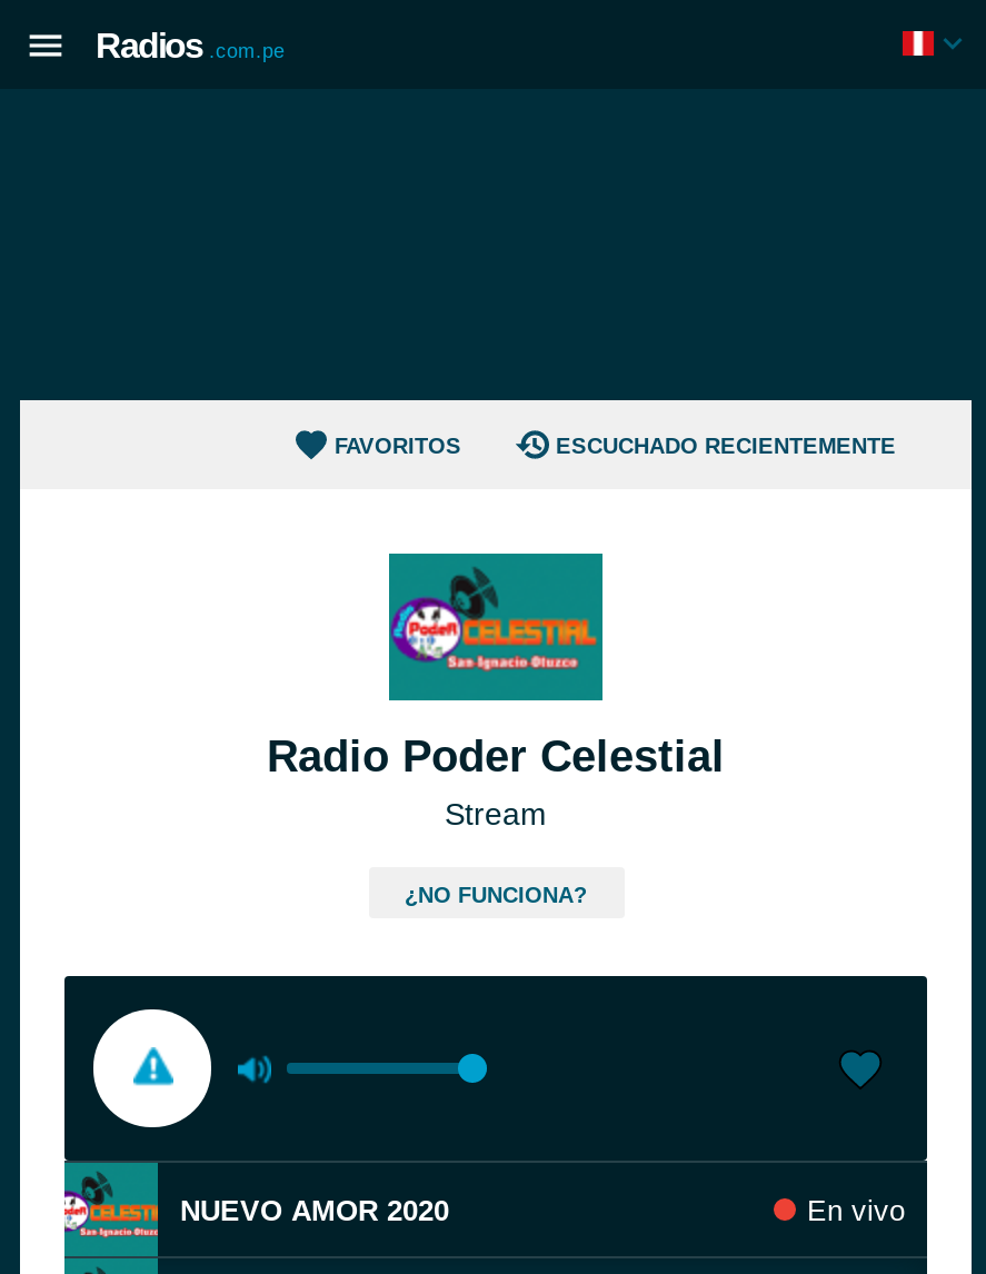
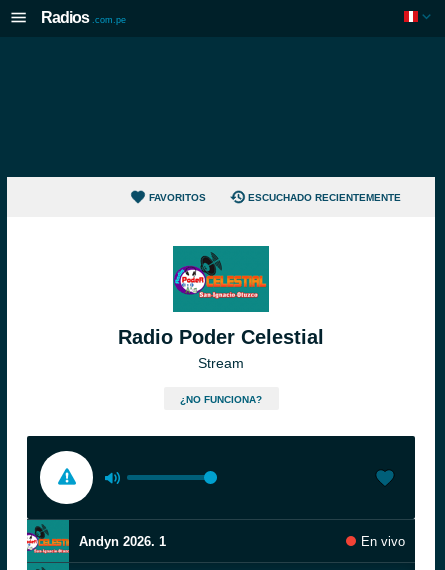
[180,1193,449,1226] NUEVO AMOR 2020 -> [79,533,166,548] Andyn 2026. 1

